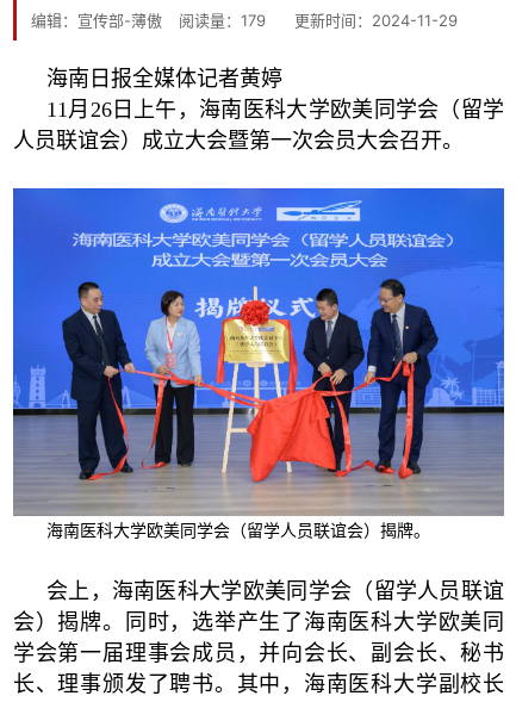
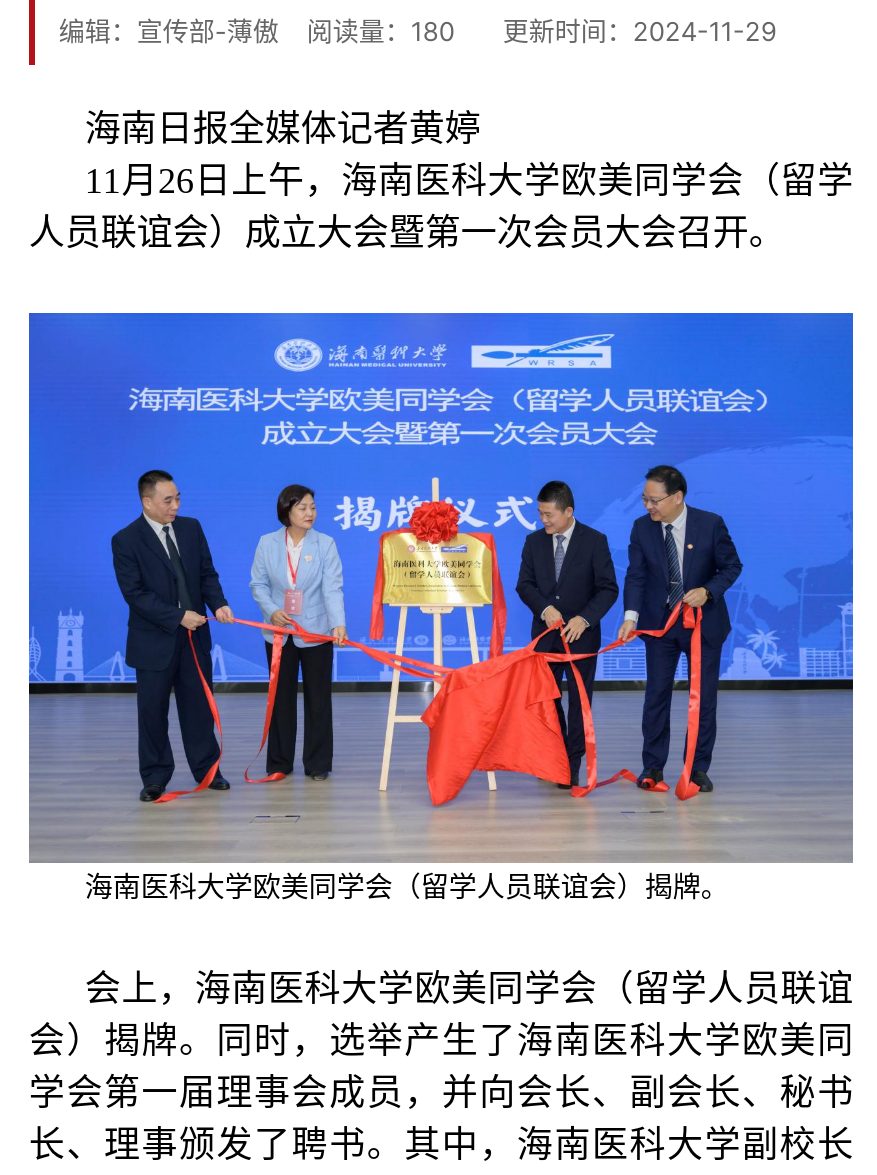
[31,11,457,30] 编辑：宣传部-薄傲 阅读量：179 更新时间：2024-11-29 -> [59,15,777,47] 编辑：宣传部-薄傲 阅读量：180 更新时间：2024-11-29

